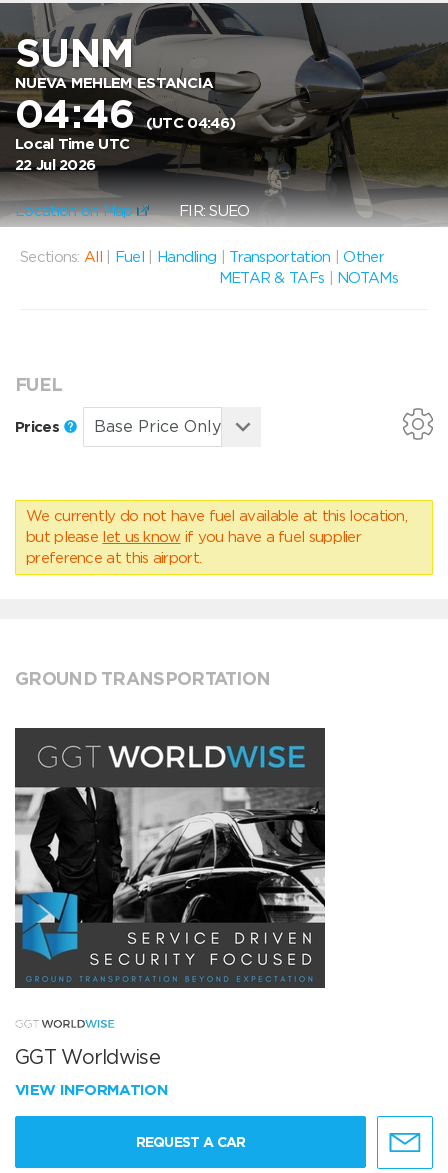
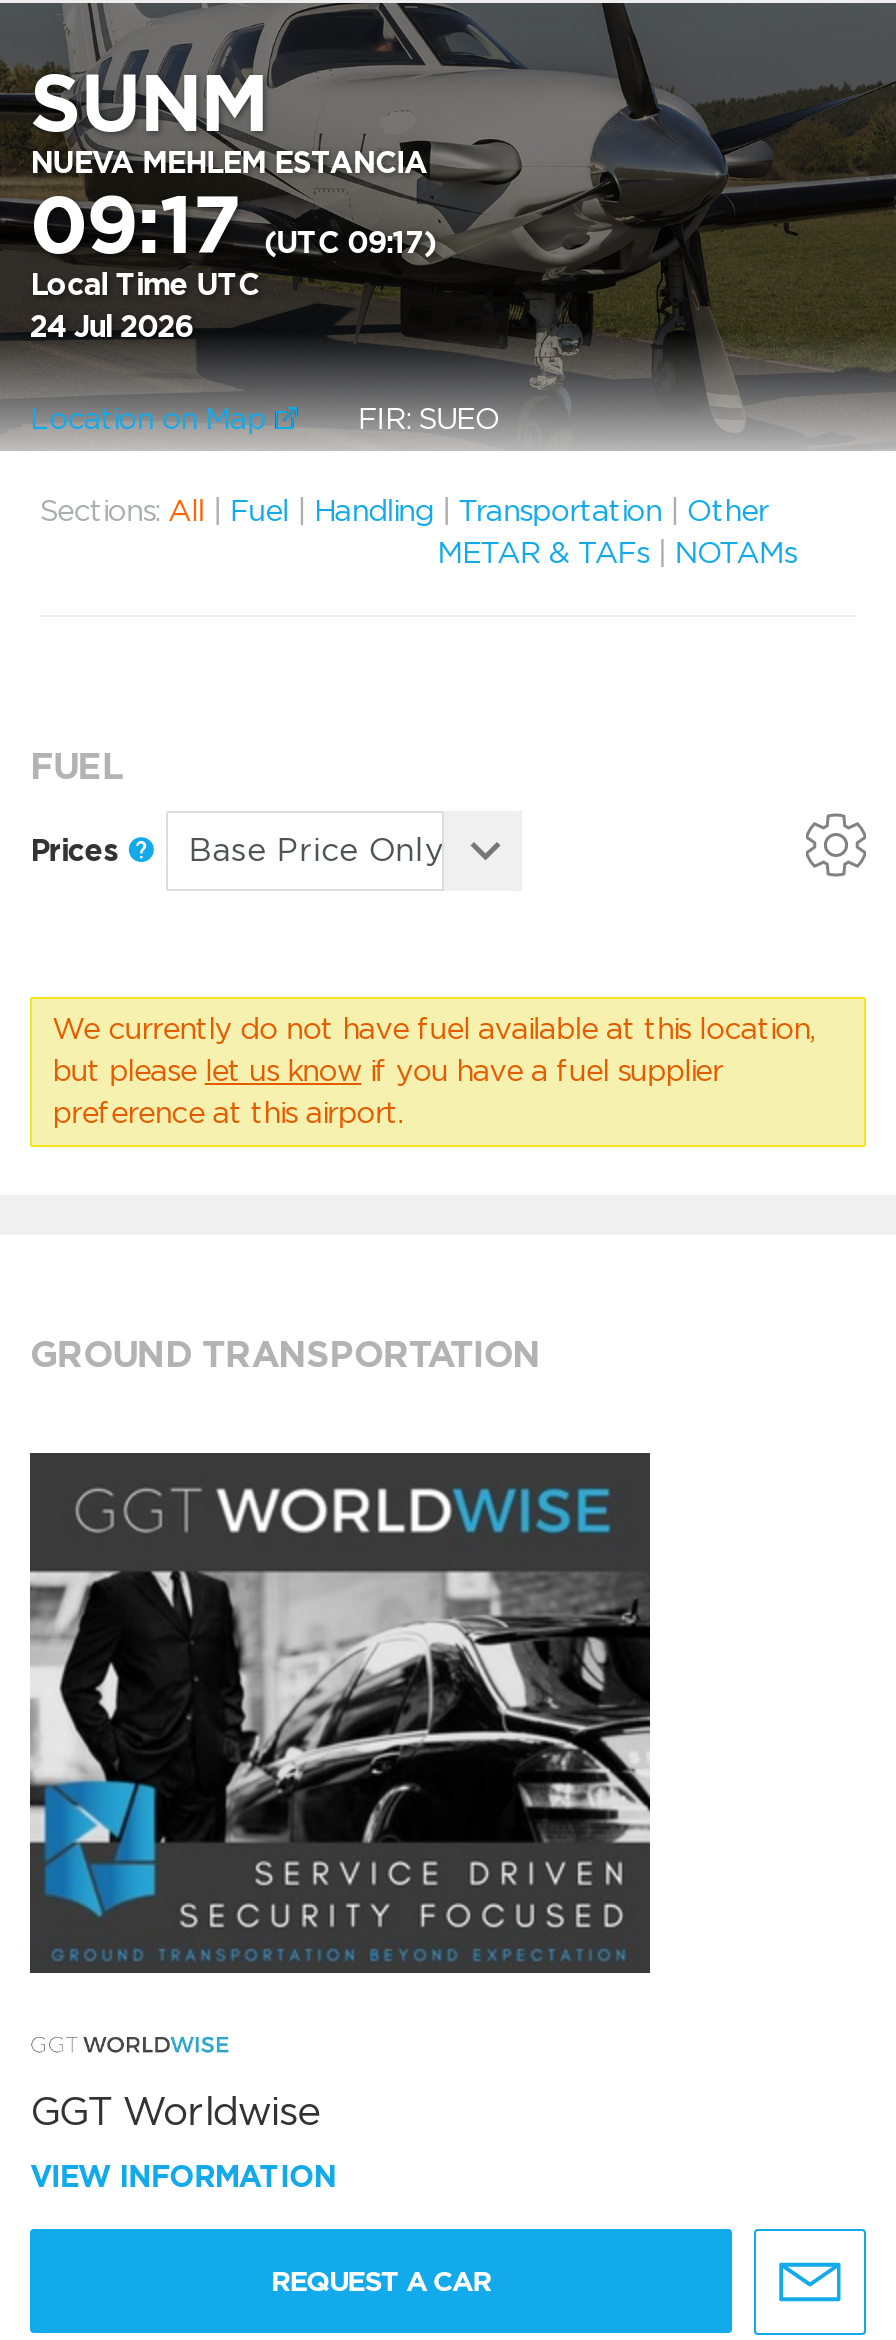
[15,90,235,138] 04:46(UTC 04:46) -> [30,177,436,273] 09:17(UTC 09:17)
[15,156,95,174] 22 Jul 2026 -> [30,309,193,345] 24 Jul 2026

